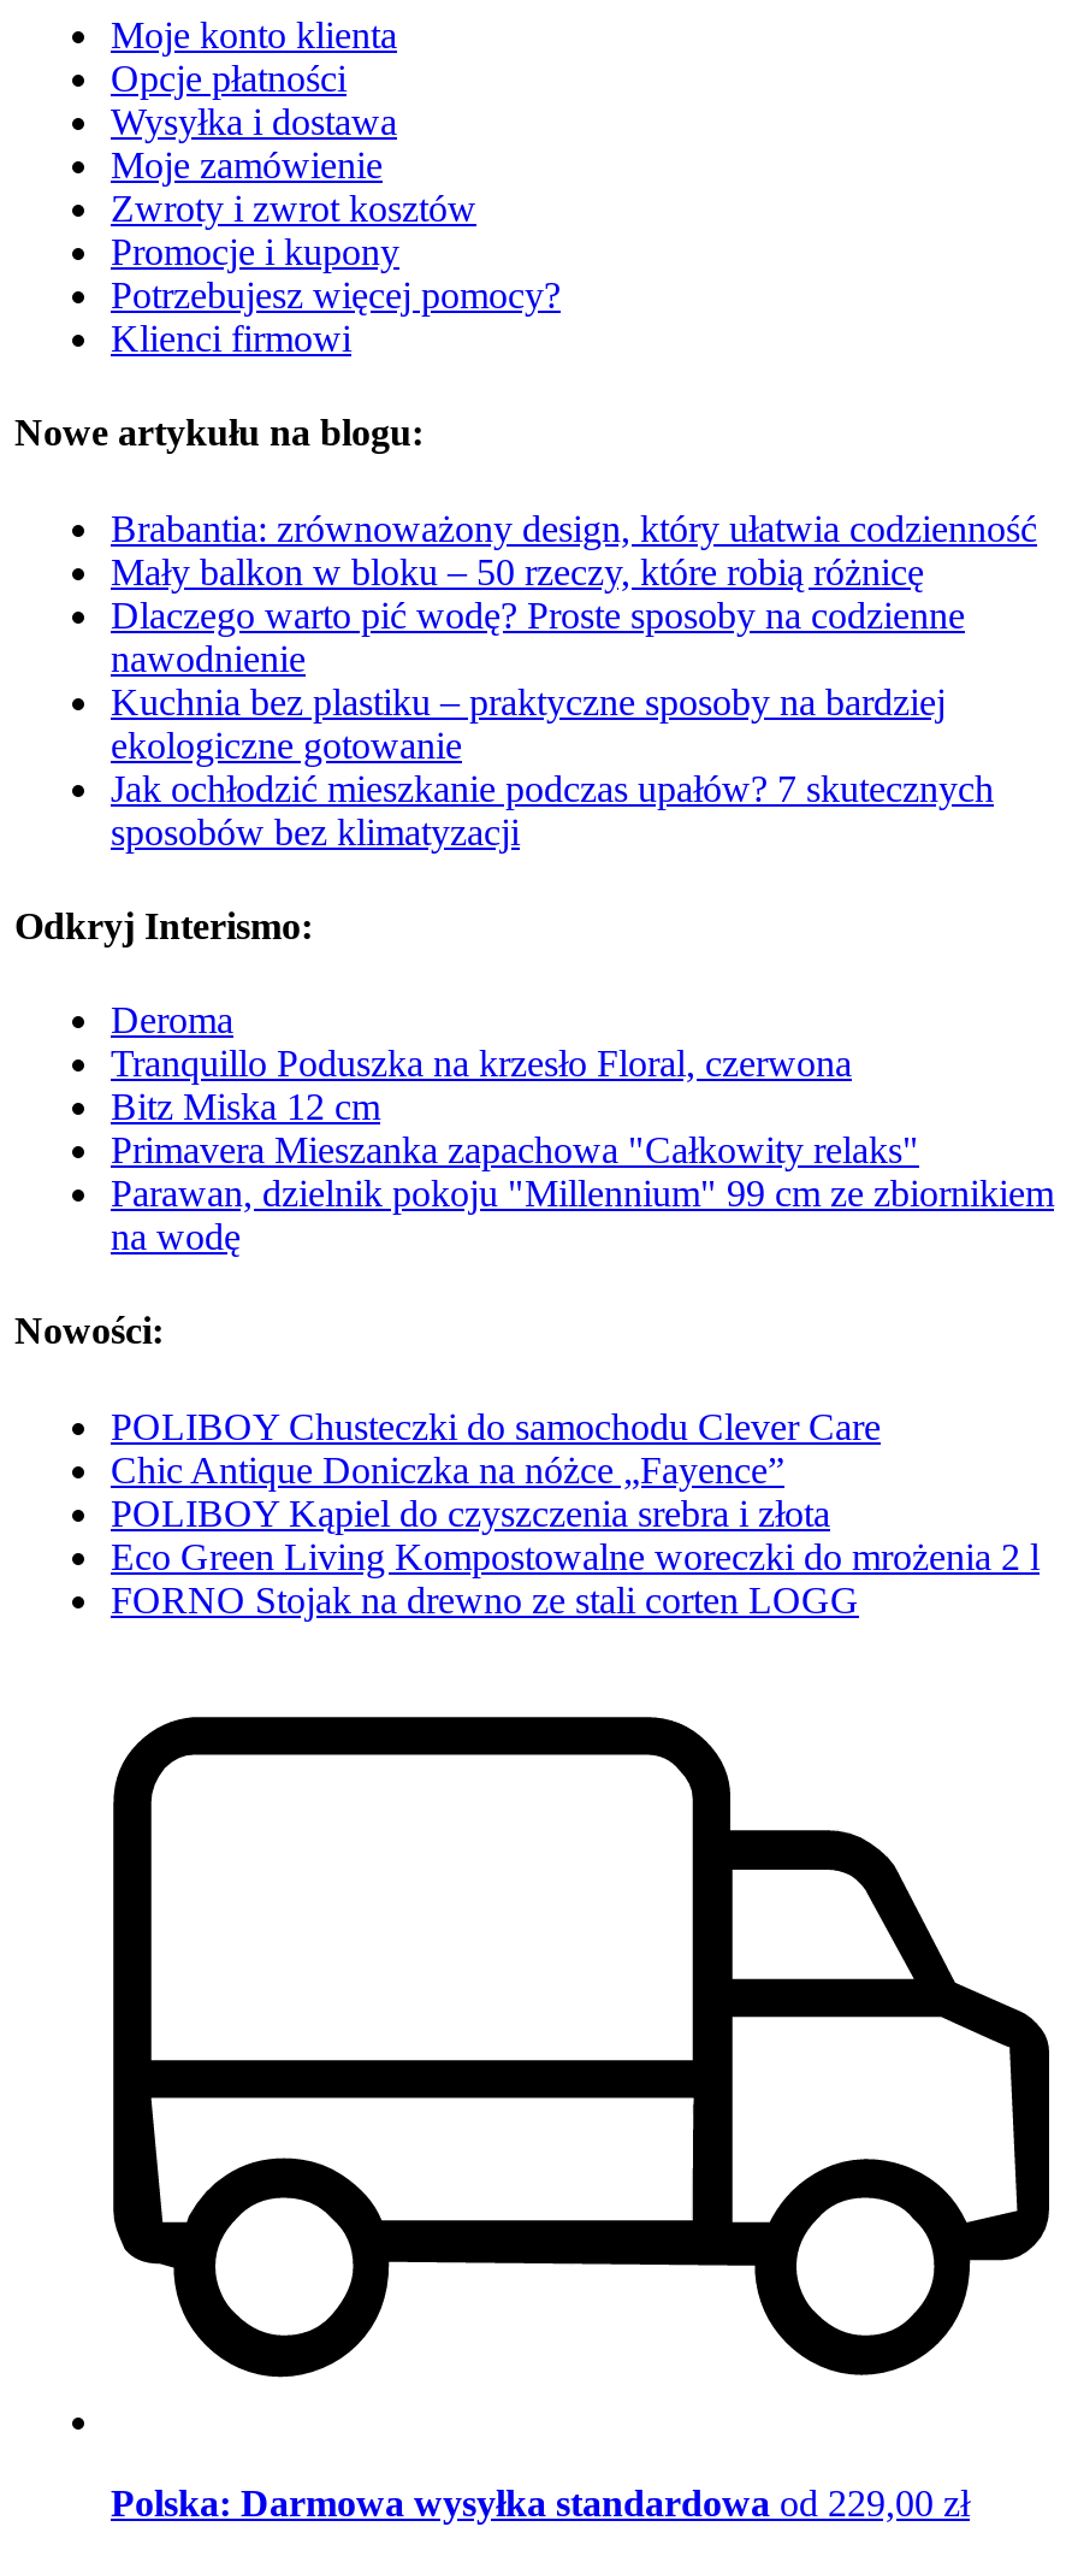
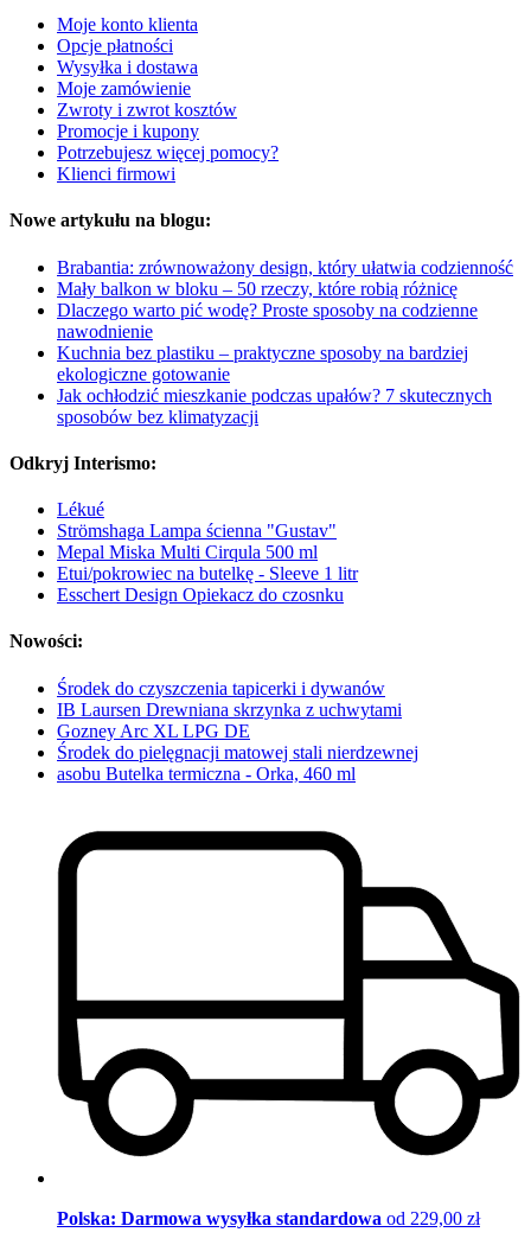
[111,1000,1054,1257] Deroma | Tranquillo Poduszka na krzesło Floral, czerwona | Bitz Miska 12 cm | Primavera Mieszanka zapachowa "Całkowity relaks" | Parawan, dzielnik pokoju "Millennium" 99 cm ze zbiornikiem | na wodę -> [57,499,358,605] Lékué | Strömshaga Lampa ścienna "Gustav" | Mepal Miska Multi Cirqula 500 ml | Etui/pokrowiec na butelkę - Sleeve 1 litr | Esschert Design Opiekacz do czosnku
[111,1406,1040,1620] POLIBOY Chusteczki do samochodu Clever Care | Chic Antique Doniczka na nóżce „Fayence” | POLIBOY Kąpiel do czyszczenia srebra i złota | Eco Green Living Kompostowalne woreczki do mrożenia 2 l | FORNO Stojak na drewno ze stali corten LOGG -> [57,678,418,784] Środek do czyszczenia tapicerki i dywanów | IB Laursen Drewniana skrzynka z uchwytami | Gozney Arc XL LPG DE | Środek do pielęgnacji matowej stali nierdzewnej | asobu Butelka termiczna - Orka, 460 ml

